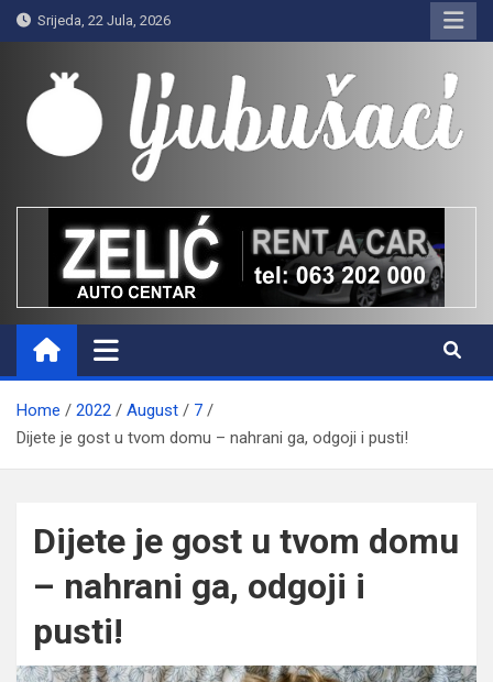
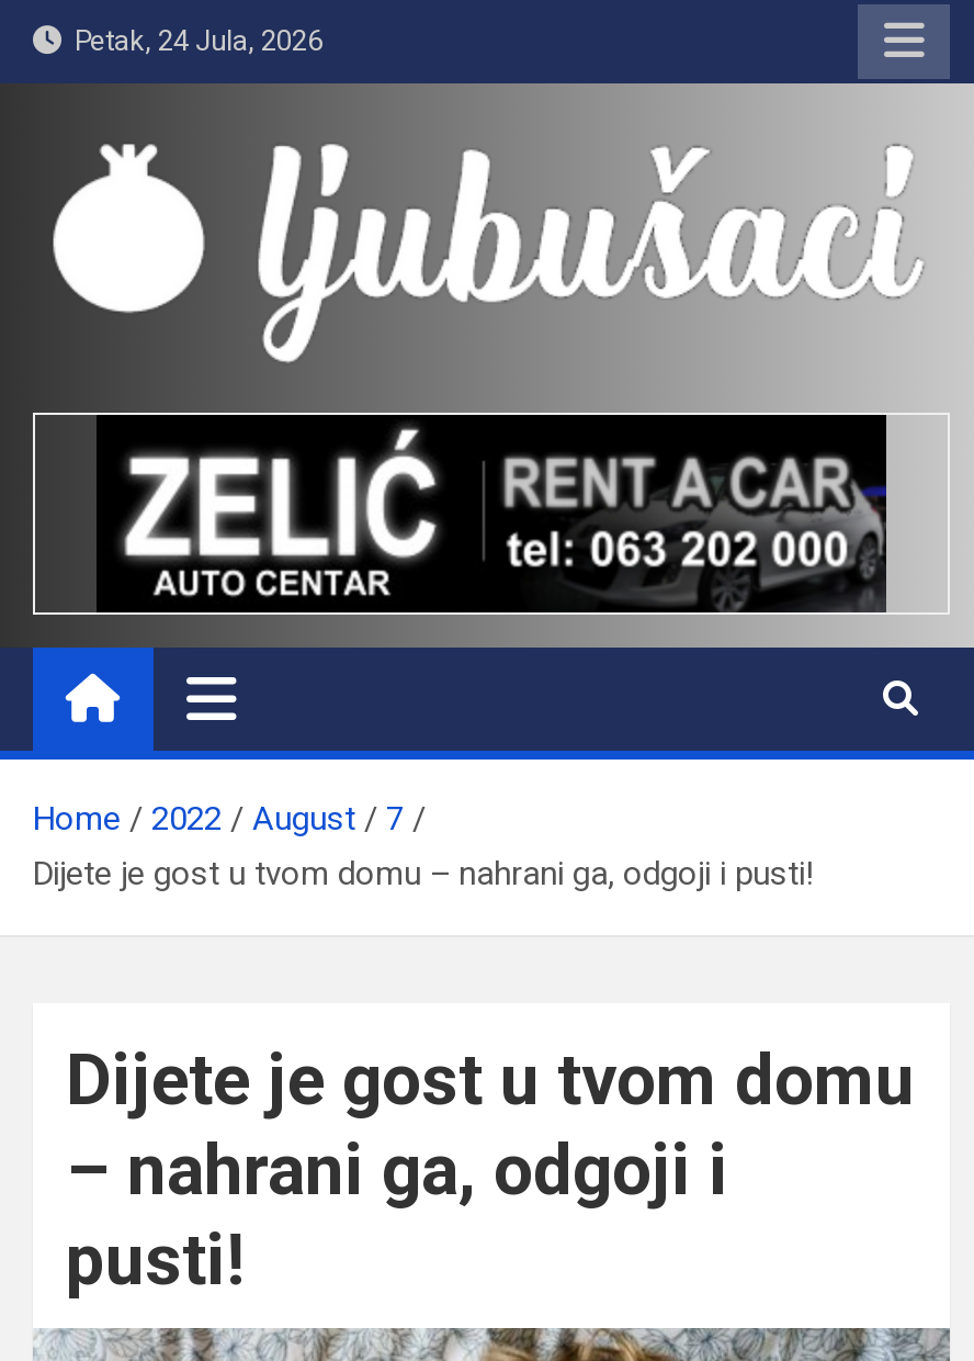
[31,12,171,29] Srijeda, 22 Jula, 2026 -> [61,24,322,57] Petak, 24 Jula, 2026

